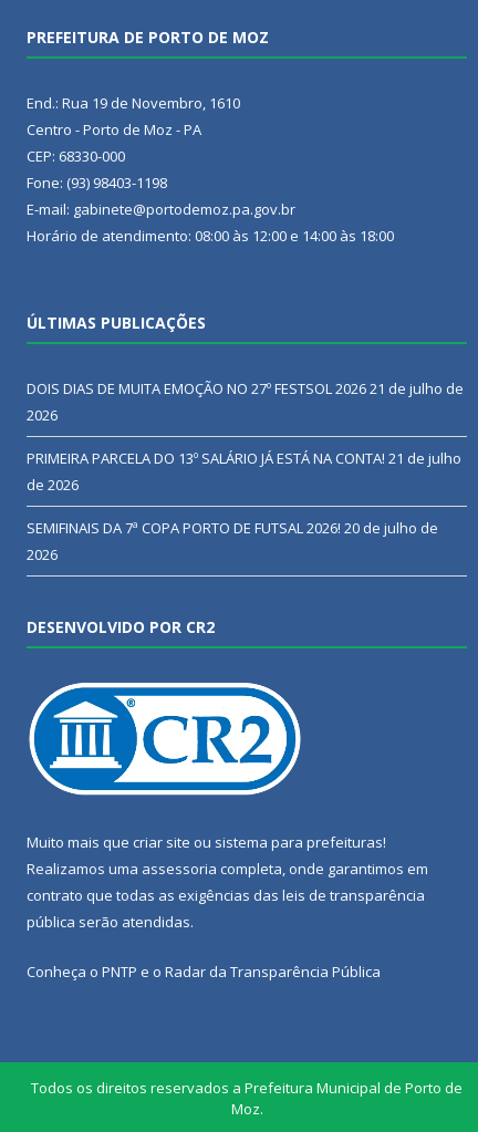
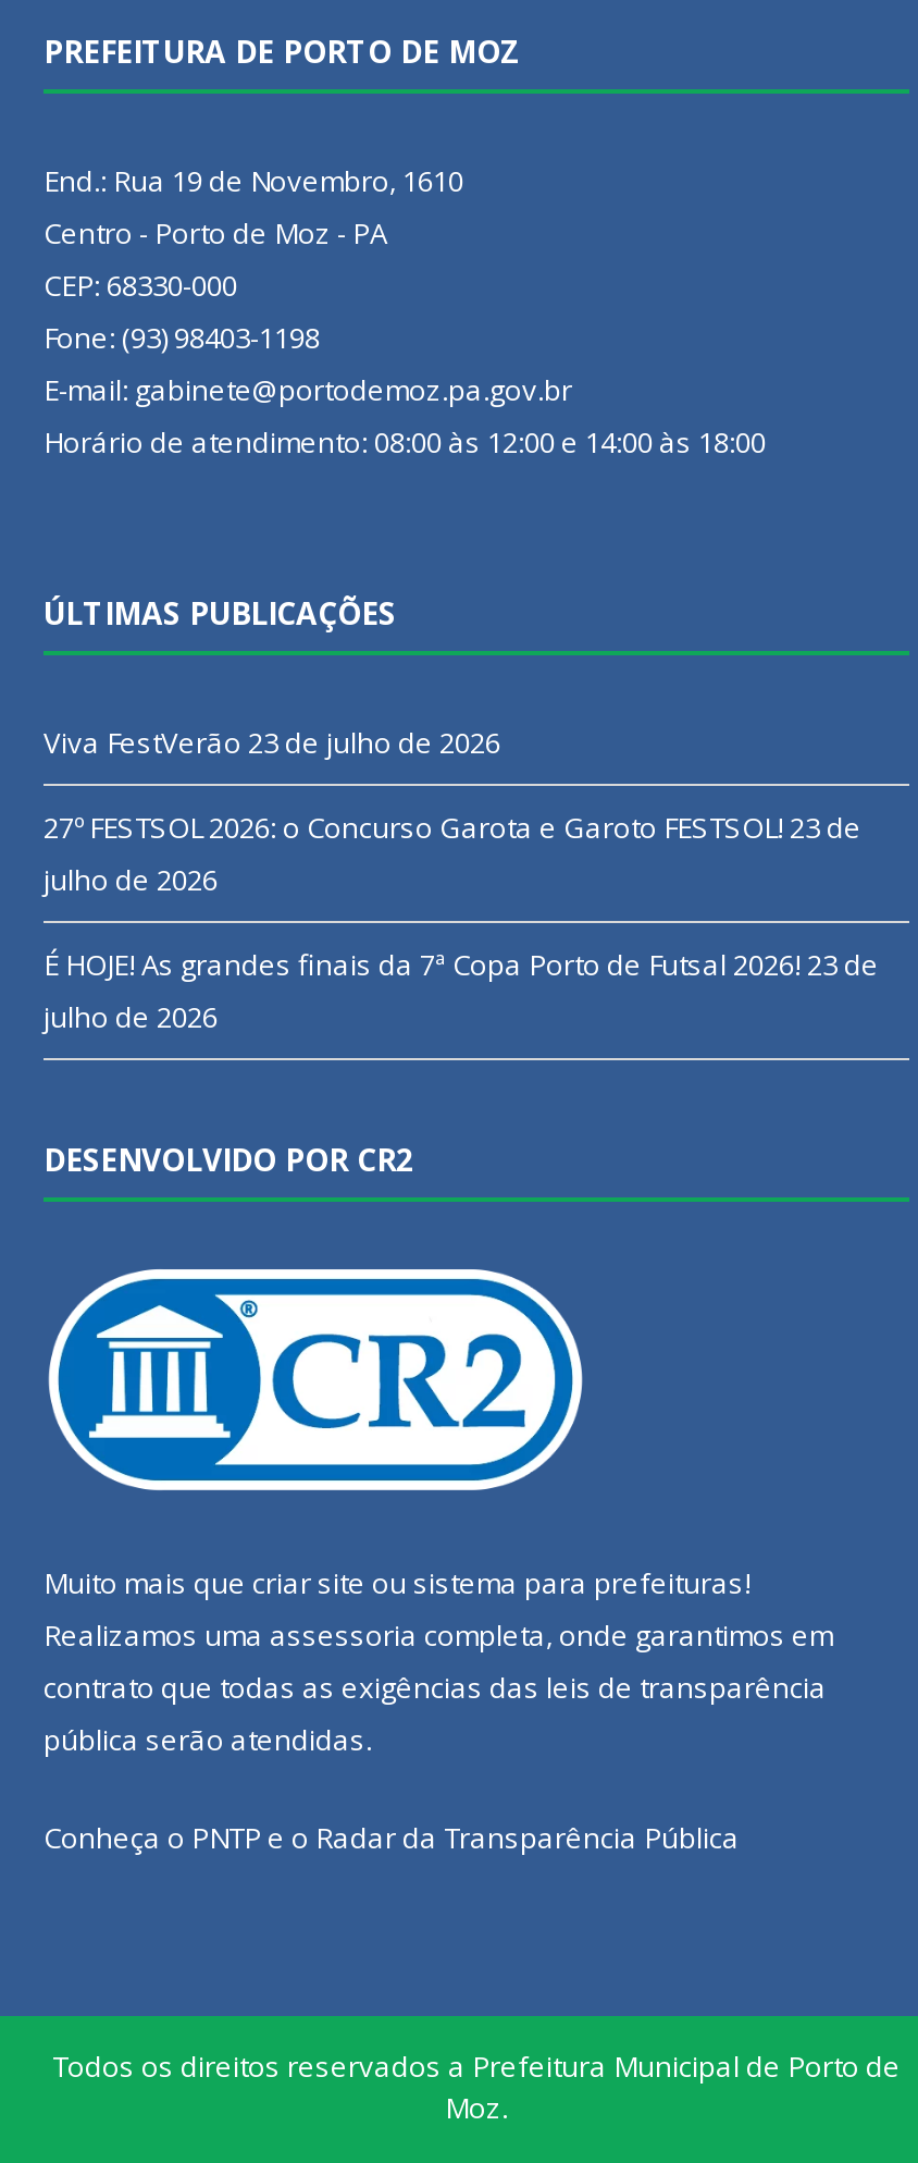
[27,378,464,425] DOIS DIAS DE MUITA EMOÇÃO NO 27º FESTSOL 2026 21 de julho de | 2026 -> [44,723,500,762] Viva FestVerão 23 de julho de 2026
[27,448,461,495] PRIMEIRA PARCELA DO 13º SALÁRIO JÁ ESTÁ NA CONTA! 21 de julho | de 2026 -> [44,808,861,899] 27º FESTSOL 2026: o Concurso Garota e Garoto FESTSOL! 23 de | julho de 2026
[27,518,438,564] SEMIFINAIS DA 7ª COPA PORTO DE FUTSAL 2026! 20 de julho de | 2026 -> [44,945,879,1036] É HOJE! As grandes finais da 7ª Copa Porto de Futsal 2026! 23 de | julho de 2026

